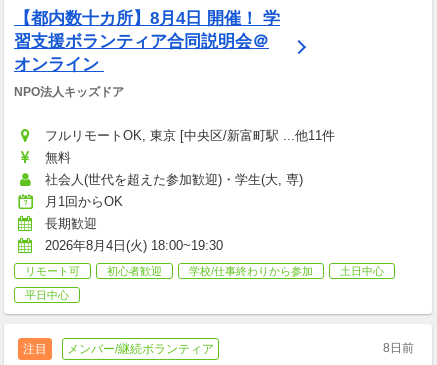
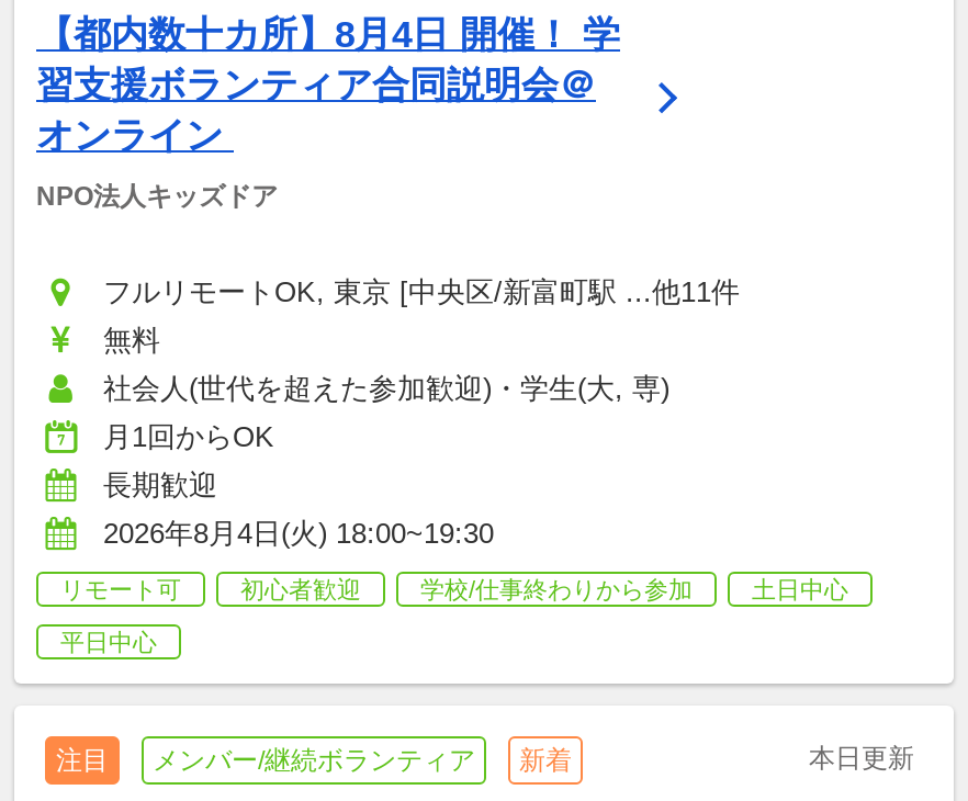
[383,341,414,355] 8日前 -> [519,743,914,776] 新着 | 本日更新

